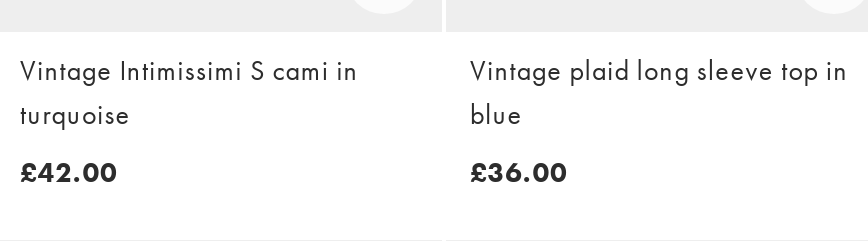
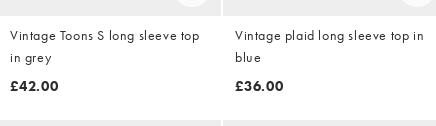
[20,51,359,131] Vintage Intimissimi S cami in | turquoise -> [10,26,200,66] Vintage Toons S long sleeve top | in grey

